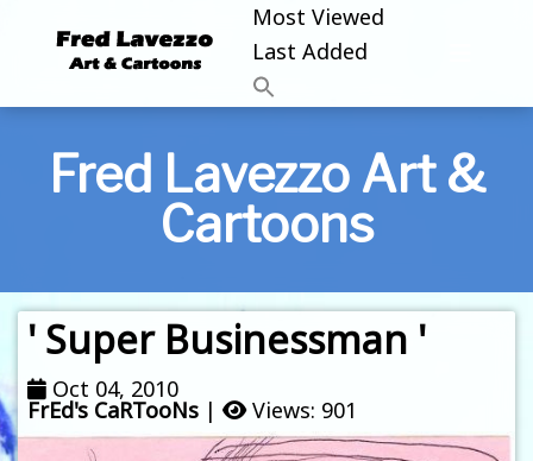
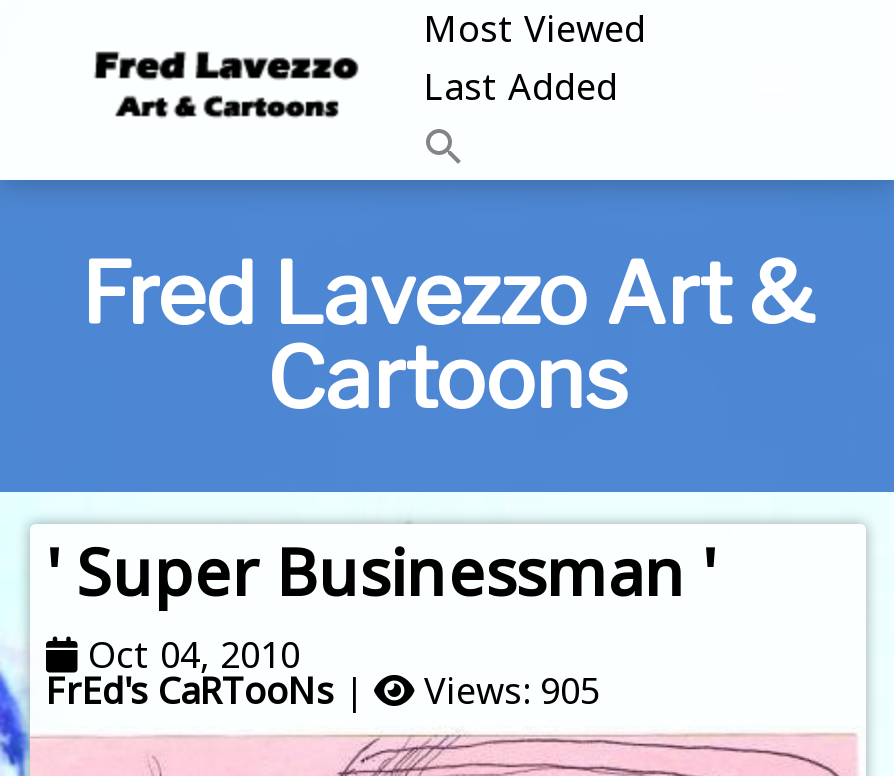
[246,396,357,425] Views: 901 -> [414,667,600,715] Views: 905

